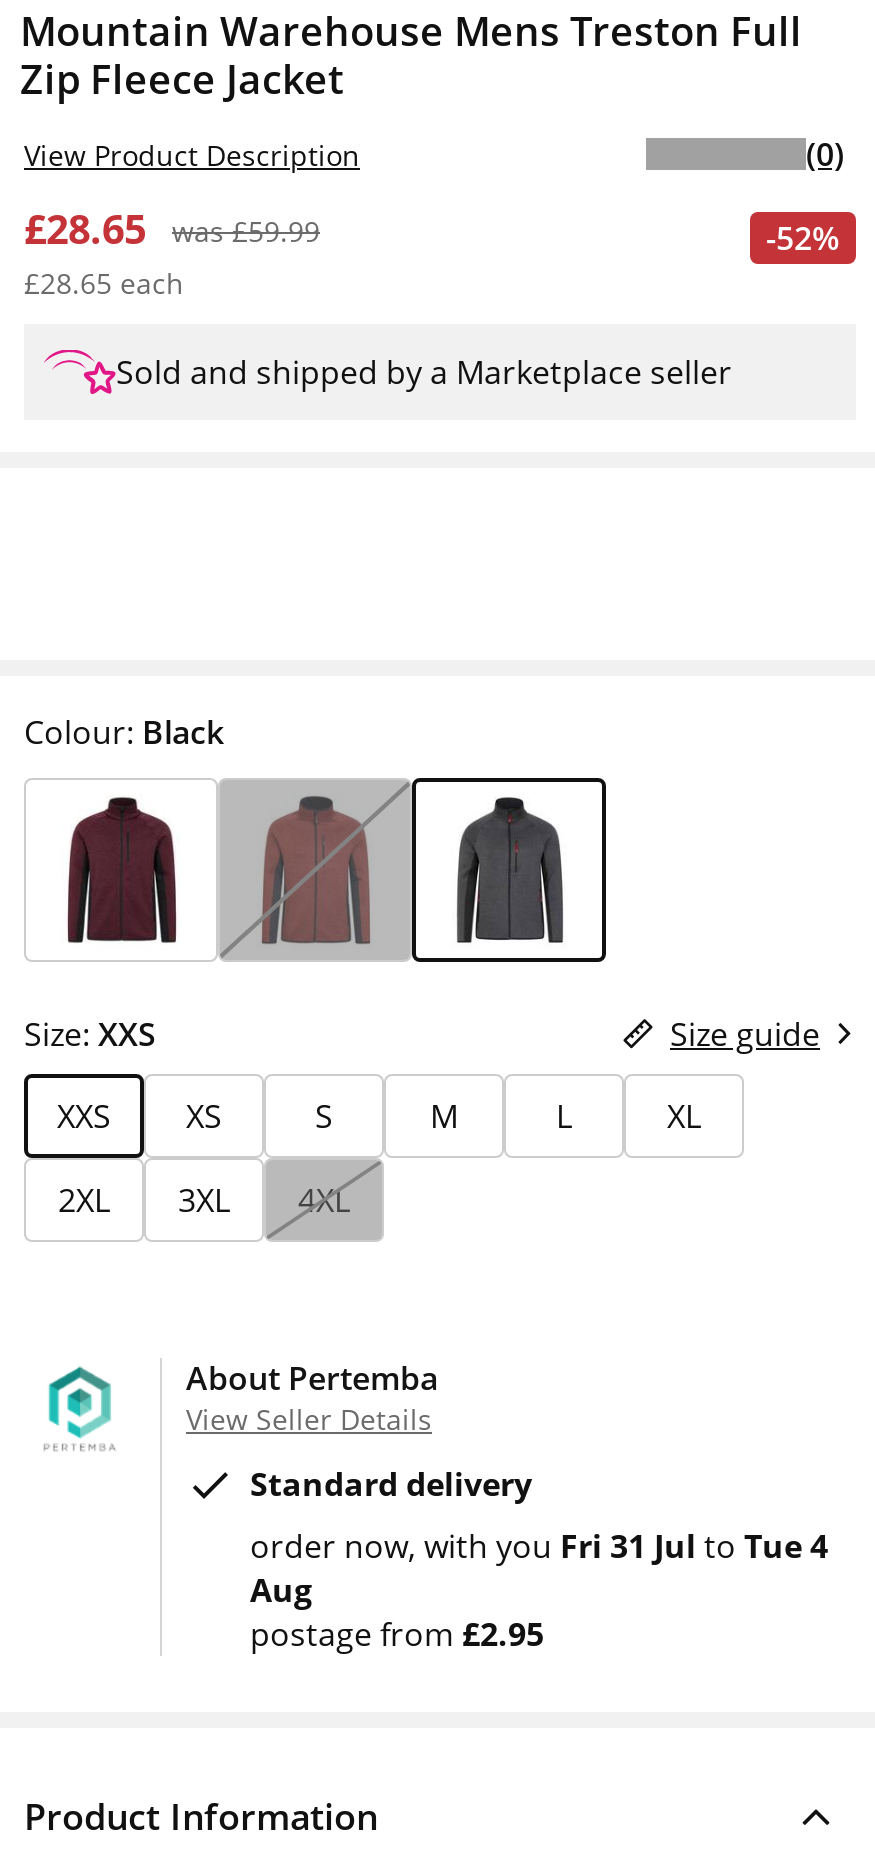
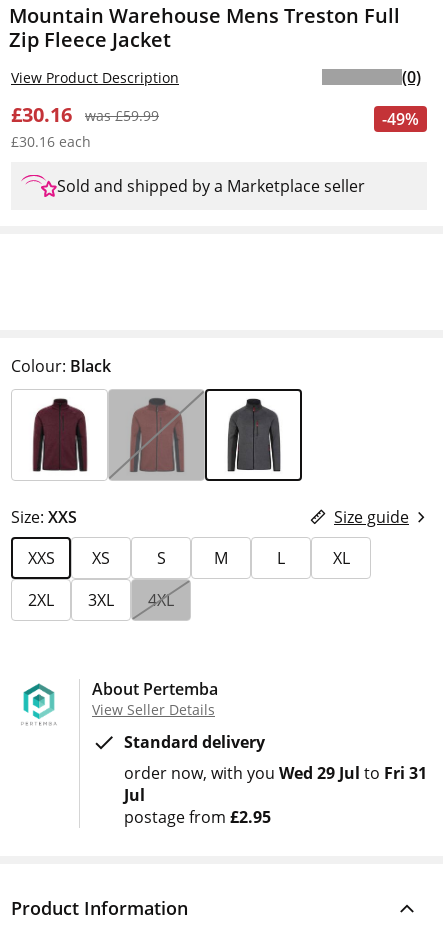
[24,202,320,256] £28.65 was £59.99 -> [11,101,159,128] £30.16 was £59.99
[766,216,840,260] -52% -> [382,108,419,130] -49%
[24,264,184,302] £28.65 each -> [11,132,91,151] £30.16 each
[250,1524,828,1612] order now with you Fri 31 Jul to Tue 4 | Aug -> [124,762,427,806] order now with you Wed 29 Jul to Fri 31 | Jul

